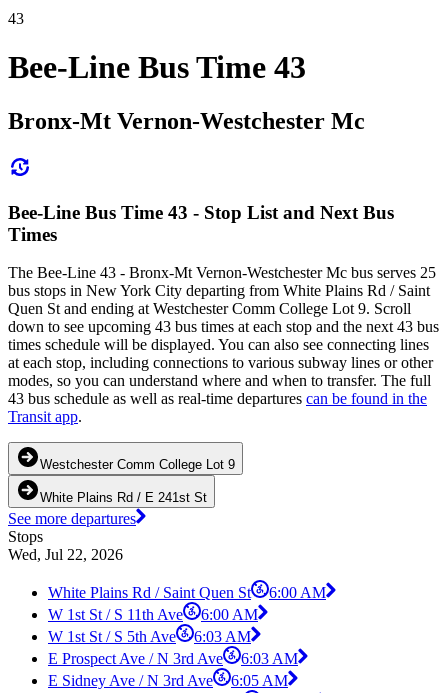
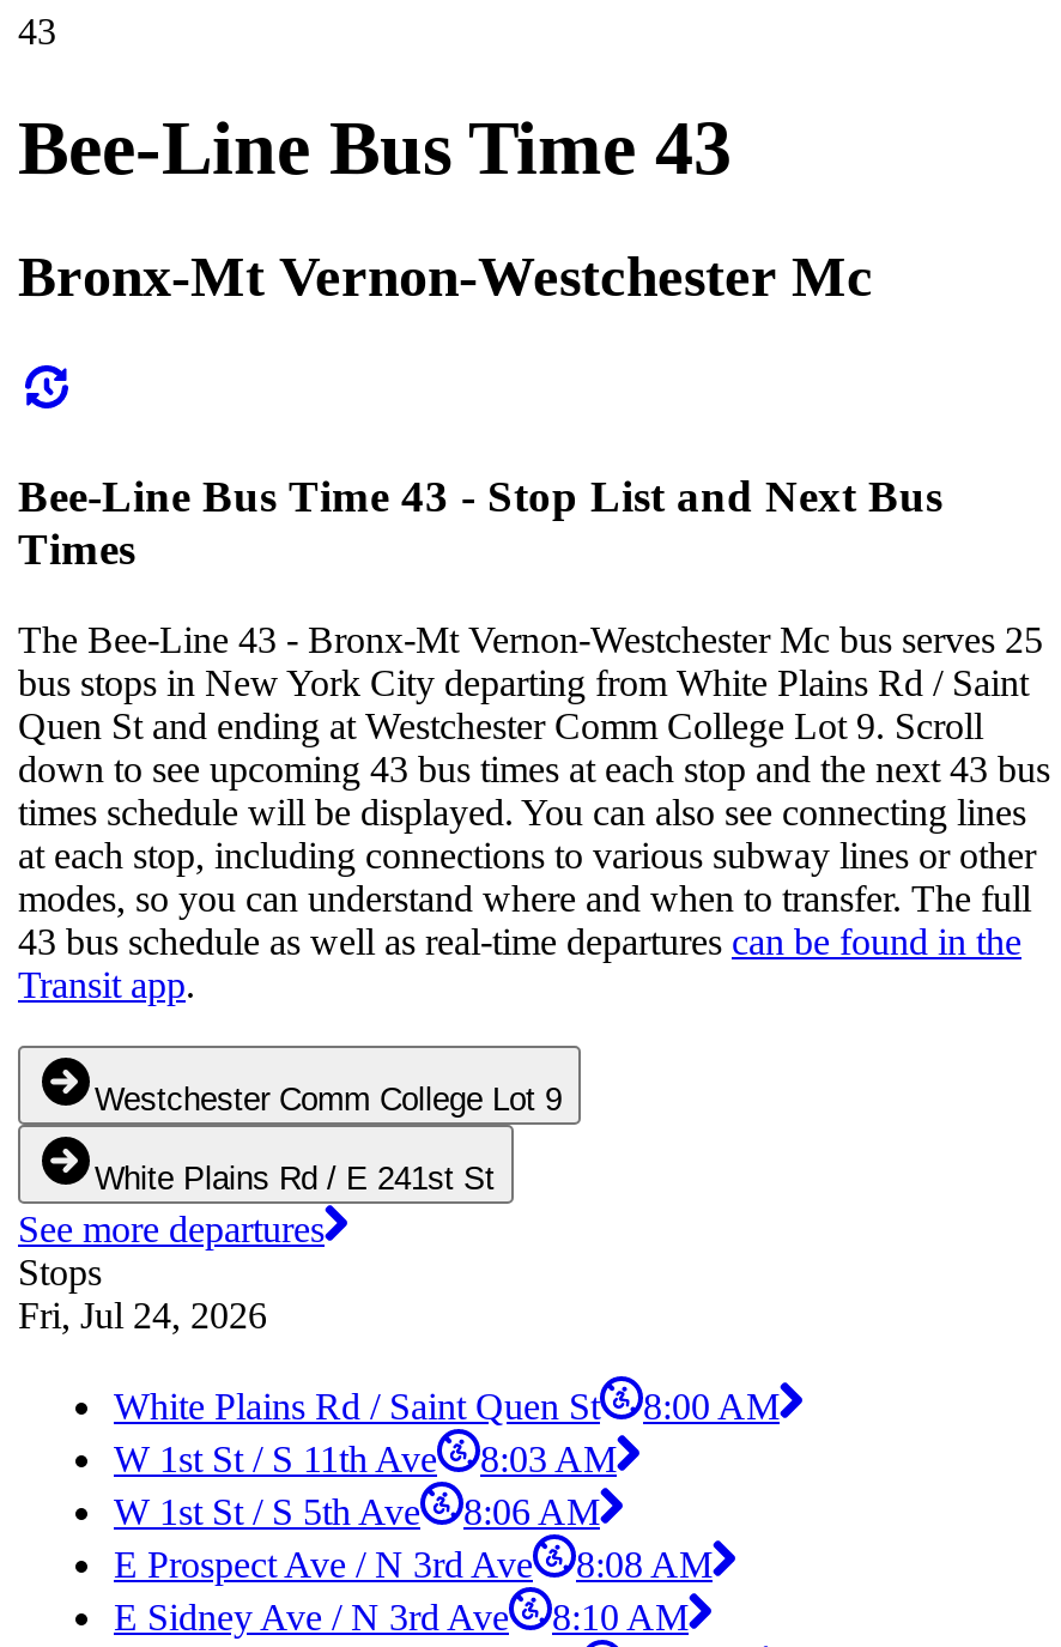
[8,546,123,563] Wed, Jul 22, 2026 -> [18,1295,267,1336] Fri, Jul 24, 2026
[48,584,326,601] White Plains Rd / Saint Quen St 6:00 AM -> [114,1386,780,1427] White Plains Rd / Saint Quen St 8:00 AM
[48,606,258,623] W 1st St / S 11th Ave 6:00 AM -> [114,1439,617,1480] W 1st St / S 11th Ave 8:03 AM
[48,628,251,645] W 1st St / S 5th Ave 6:03 AM -> [114,1492,600,1532] W 1st St / S 5th Ave 8:06 AM
[48,650,298,667] E Prospect Ave / N 3rd Ave 6:03 AM -> [114,1544,713,1585] E Prospect Ave / N 3rd Ave 8:08 AM
[48,672,288,689] E Sidney Ave / N 3rd Ave 6:05 AM -> [114,1597,689,1638] E Sidney Ave / N 3rd Ave 8:10 AM

